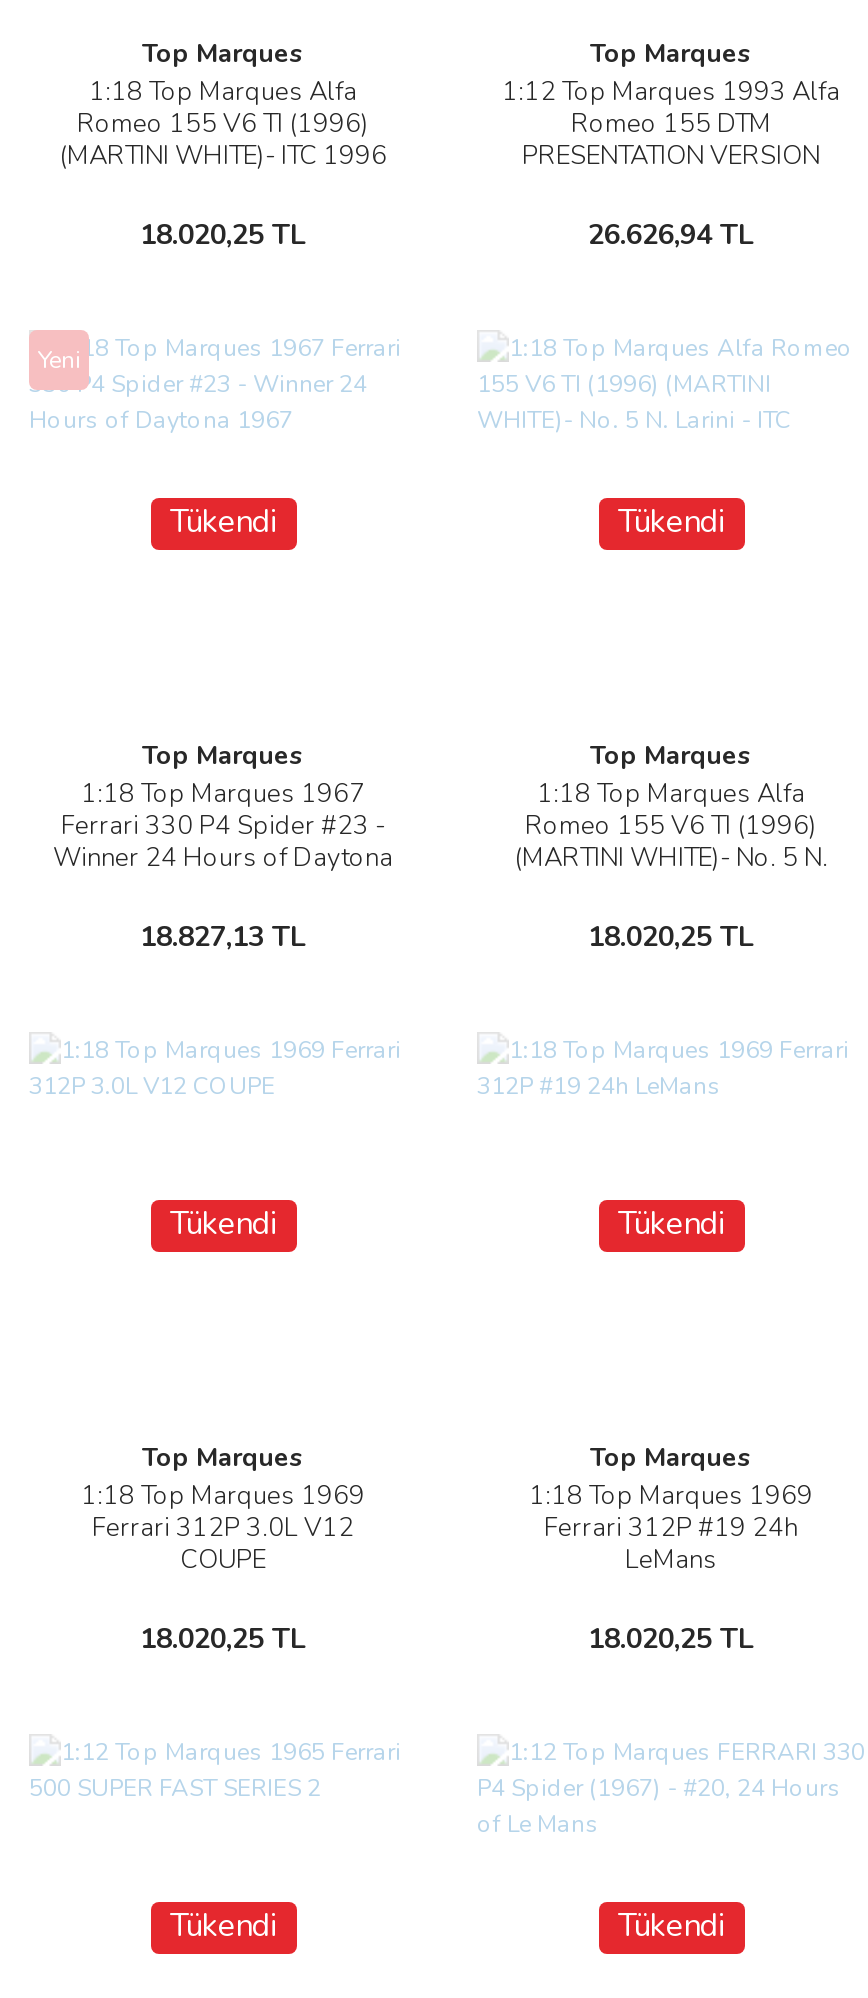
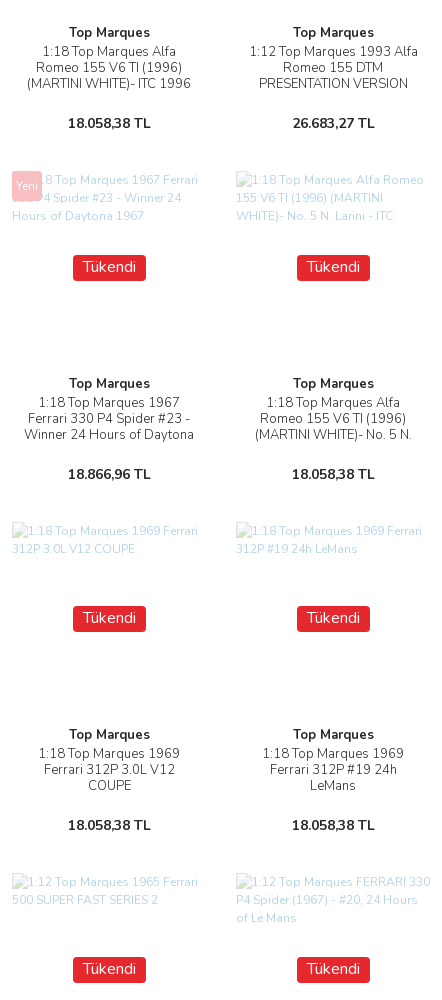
[140,217,306,255] 18.020,25 TL -> [67,114,150,133] 18.058,38 TL
[588,217,754,255] 26.626,94 TL -> [291,114,374,133] 26.683,27 TL
[140,919,306,957] 18.827,13 TL -> [67,465,150,484] 18.866,96 TL
[588,919,754,957] 18.020,25 TL -> [291,465,374,484] 18.058,38 TL
[140,1621,306,1659] 18.020,25 TL -> [67,816,150,835] 18.058,38 TL
[588,1621,754,1659] 18.020,25 TL -> [291,816,374,835] 18.058,38 TL

